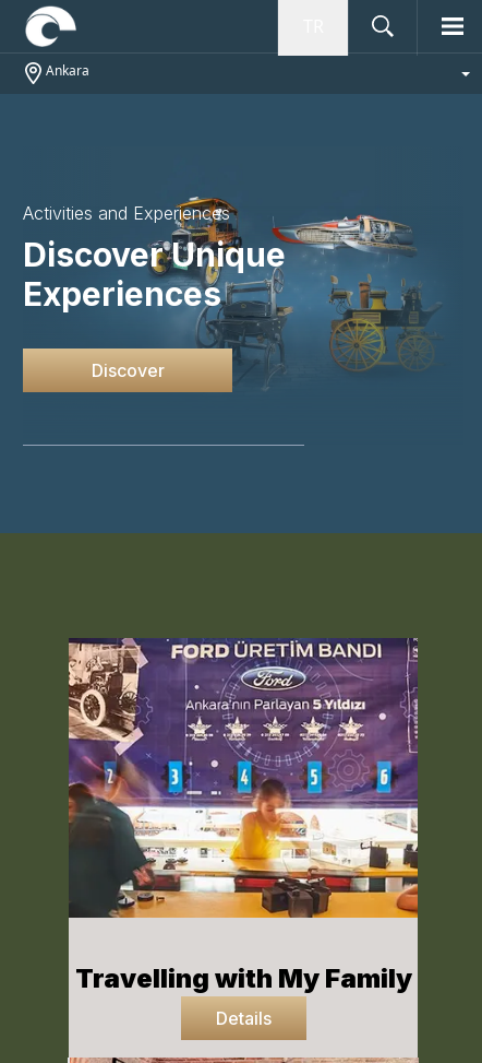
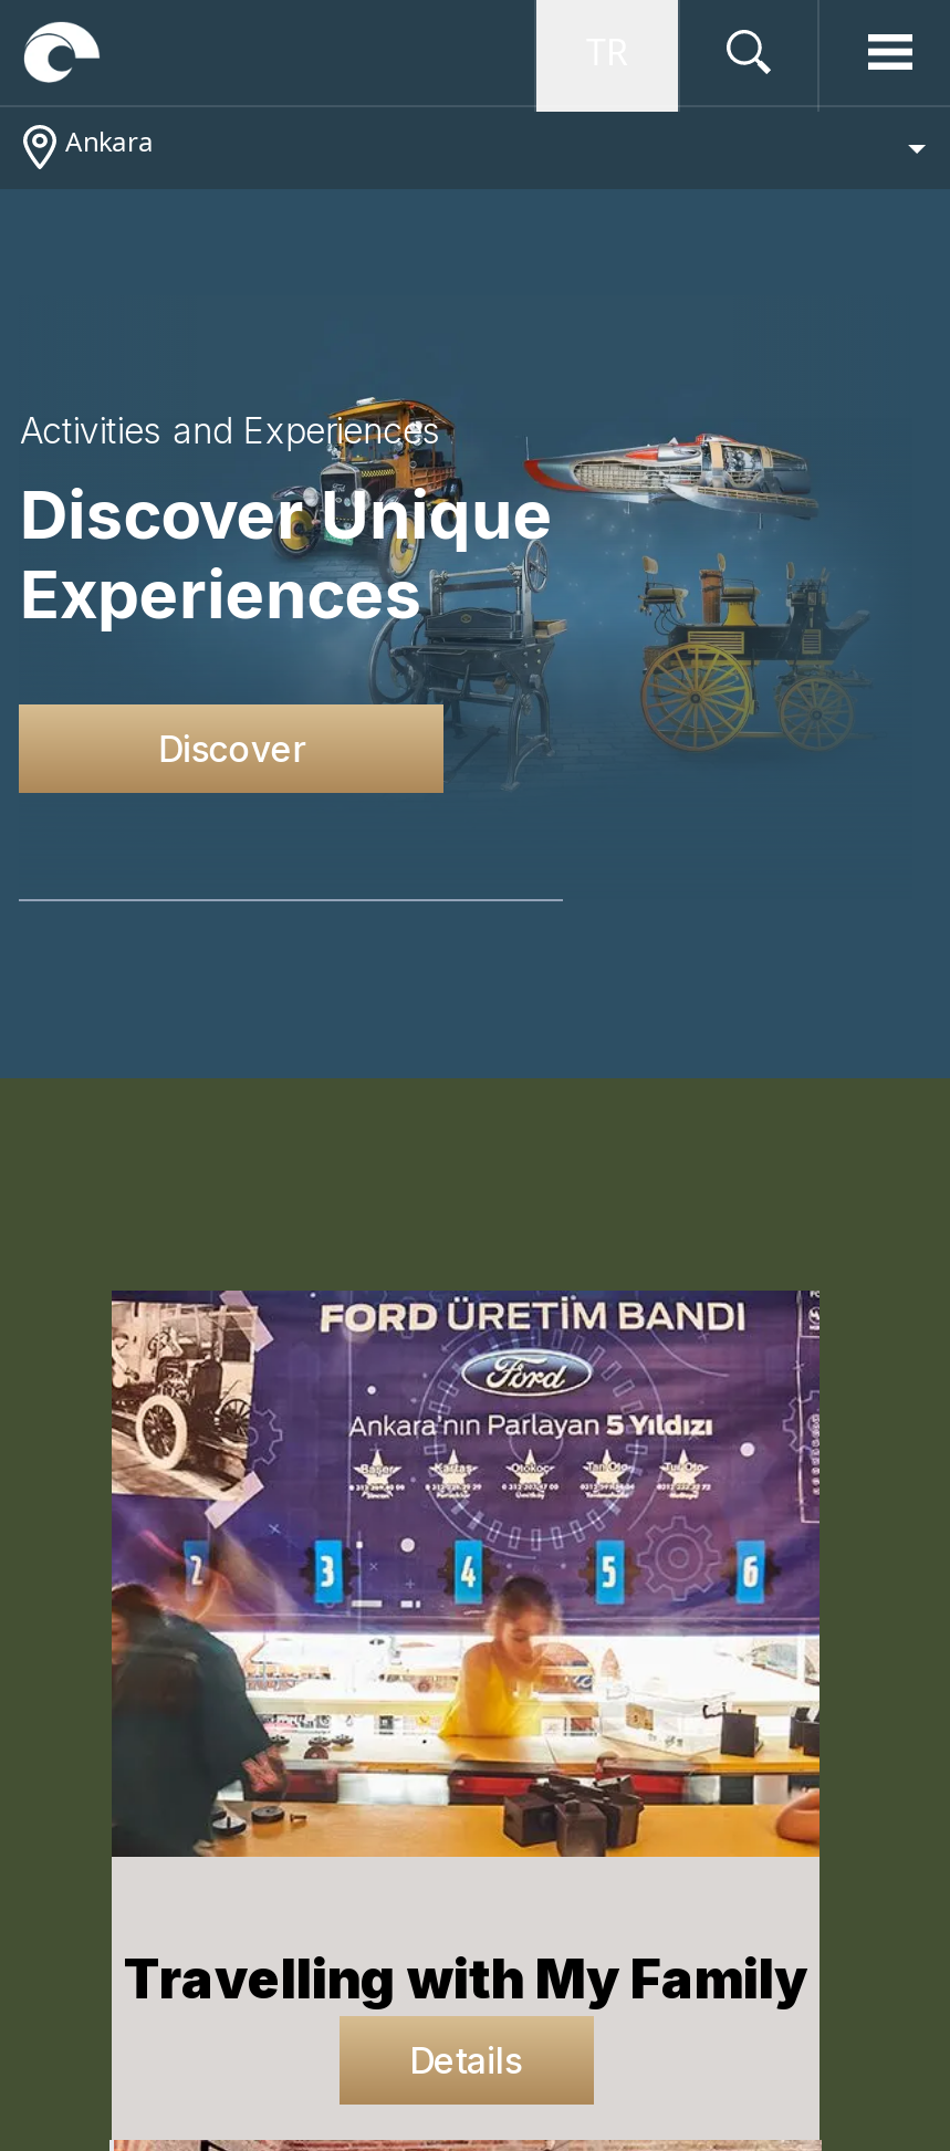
[28,5,77,48] [image] -> [32,12,127,94] [image]

